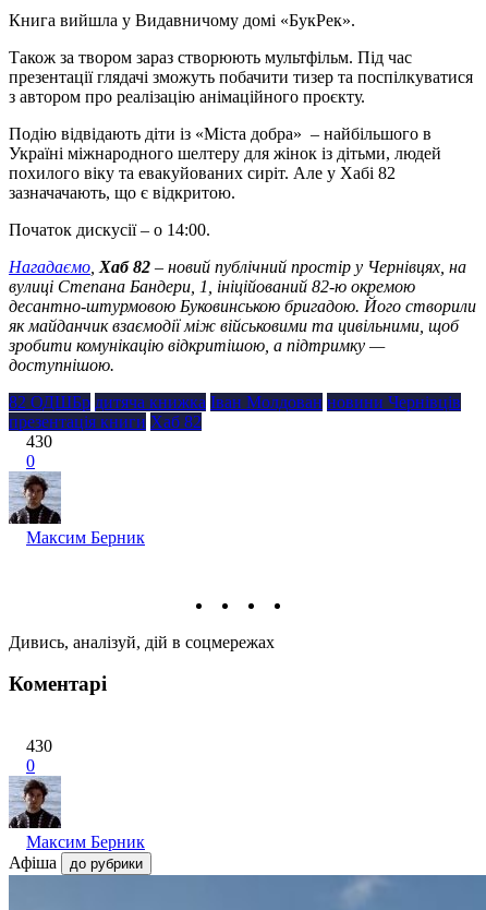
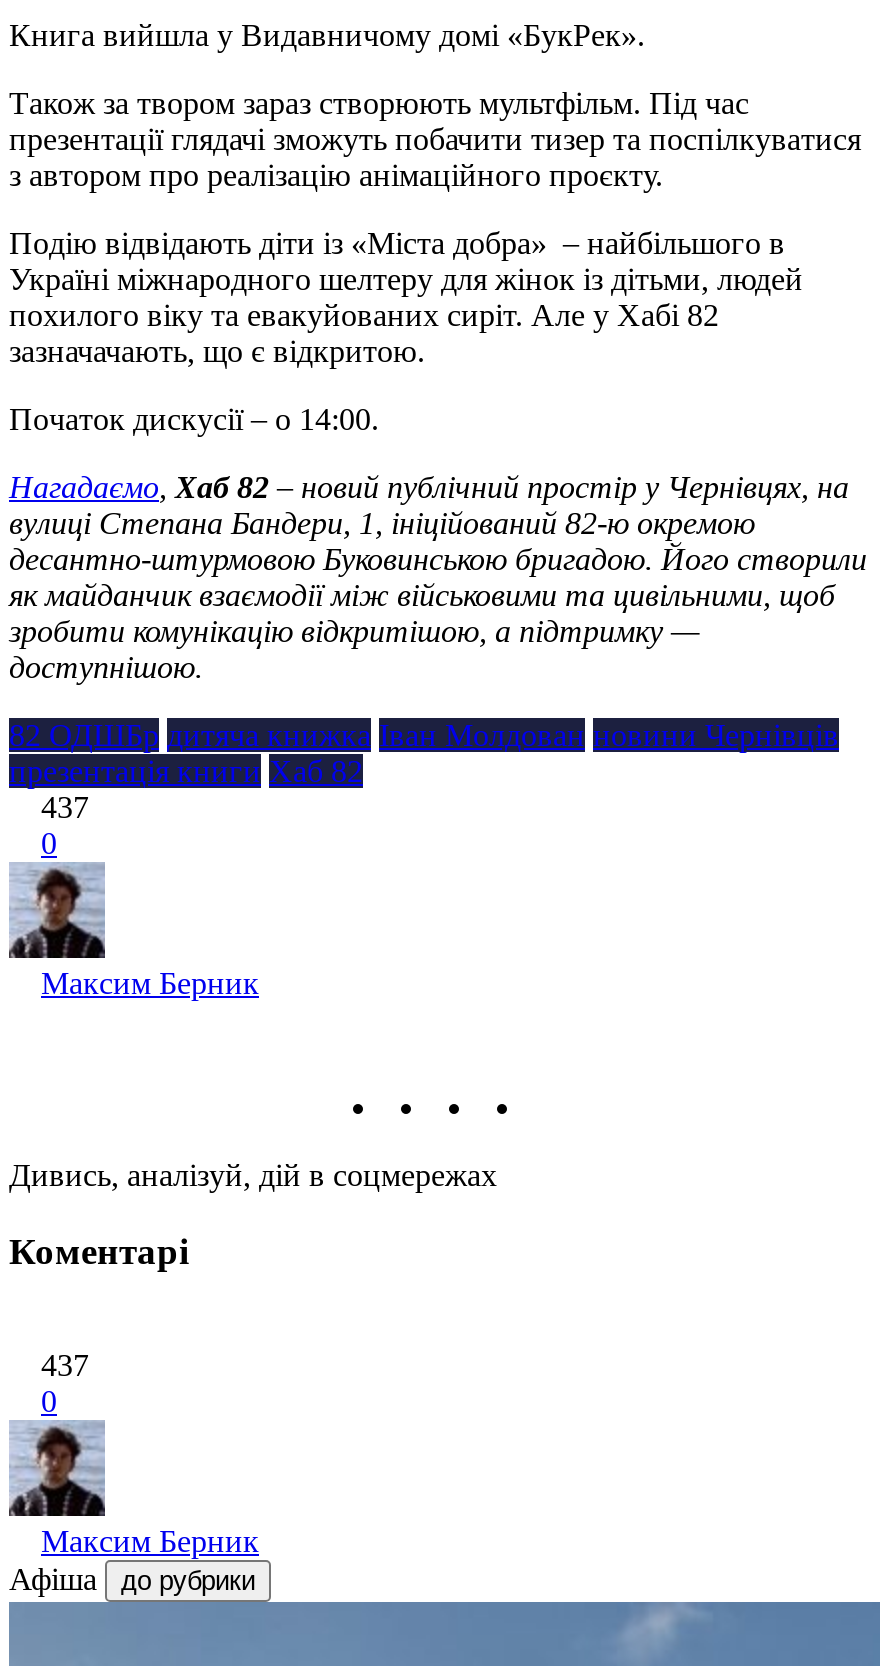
[26,432,52,450] 430 -> [41,789,89,823] 437
[26,737,52,755] 430 -> [41,1348,89,1382] 437

